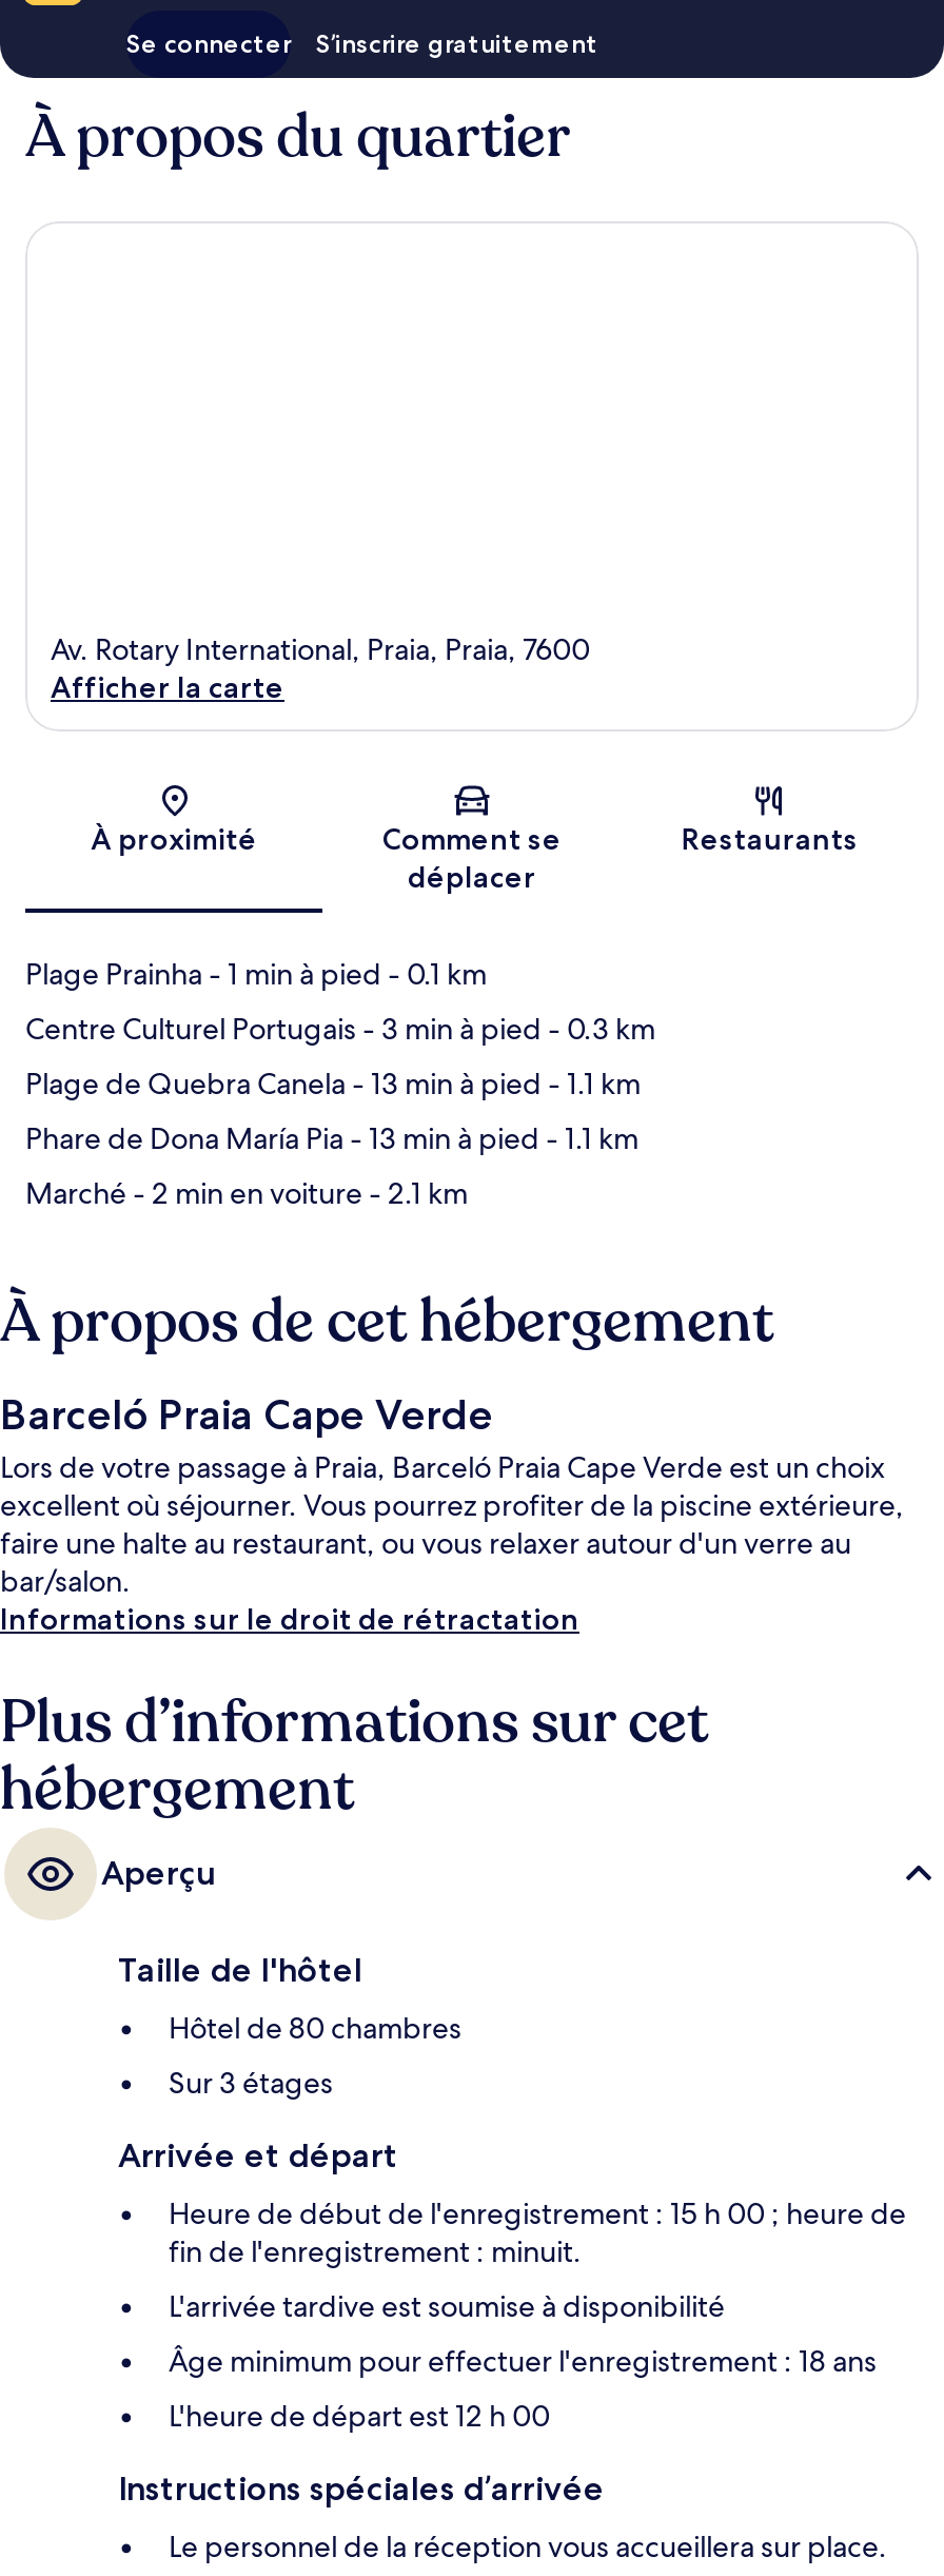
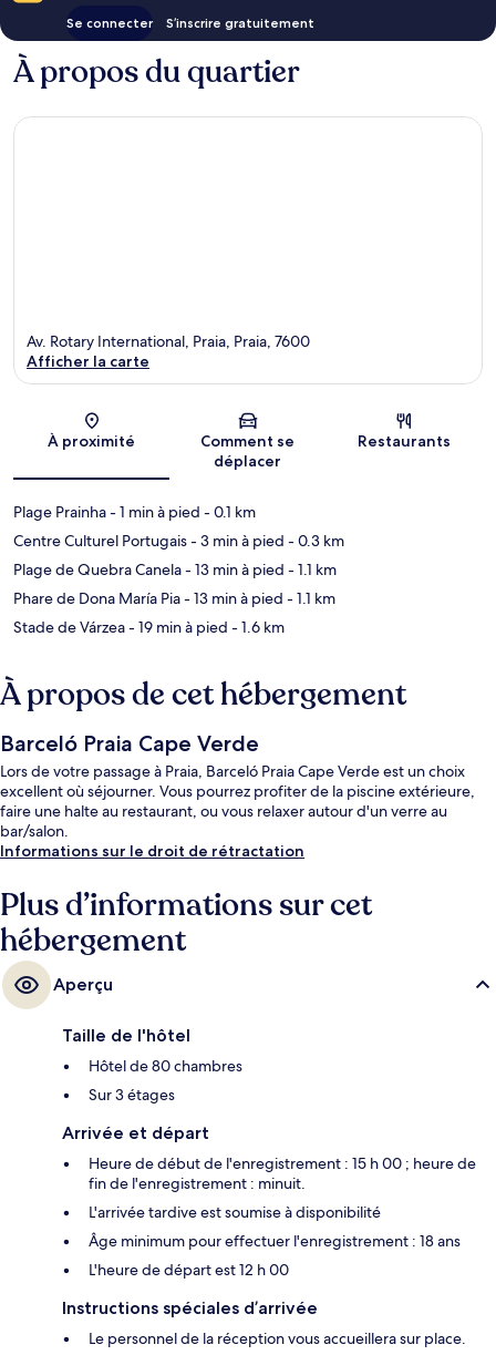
[25,1174,468,1212] Marché - 2 min en voiture - 2.1 km -> [13,617,285,637] Stade de Várzea - 19 min à pied - 1.6 km

